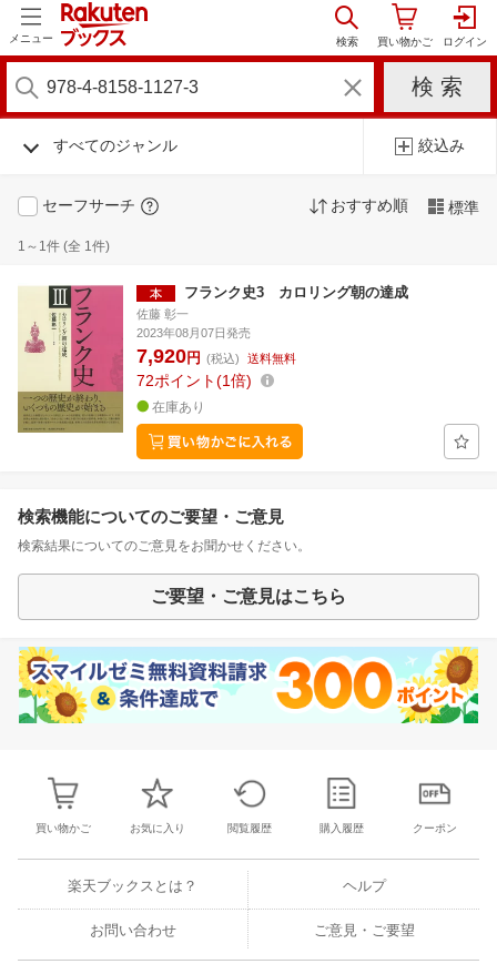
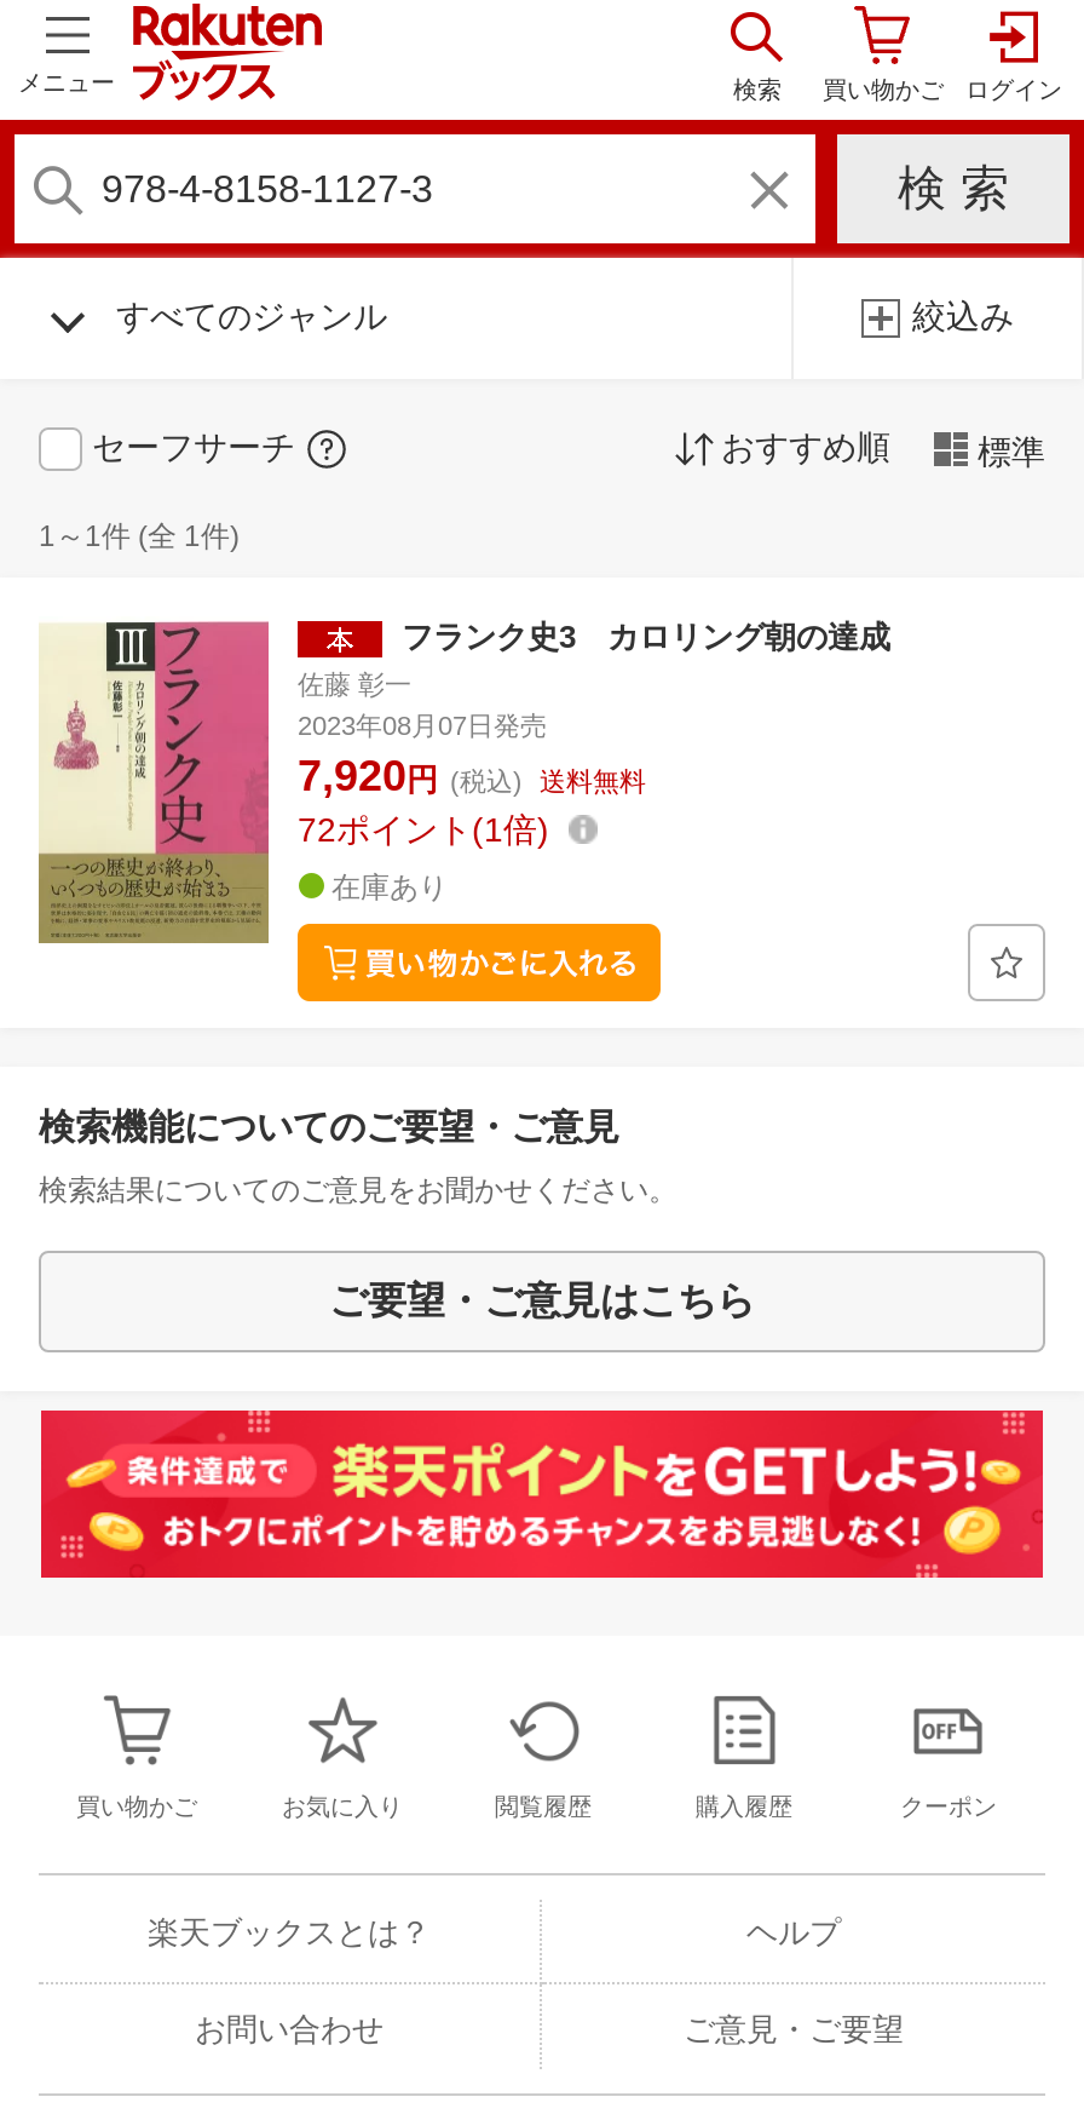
[18,646,479,724] [image] -> [39,1408,1045,1580] [image]

